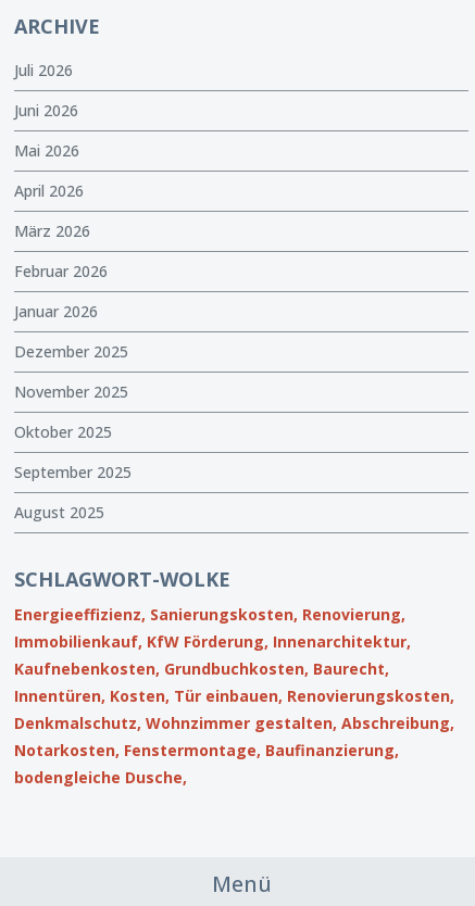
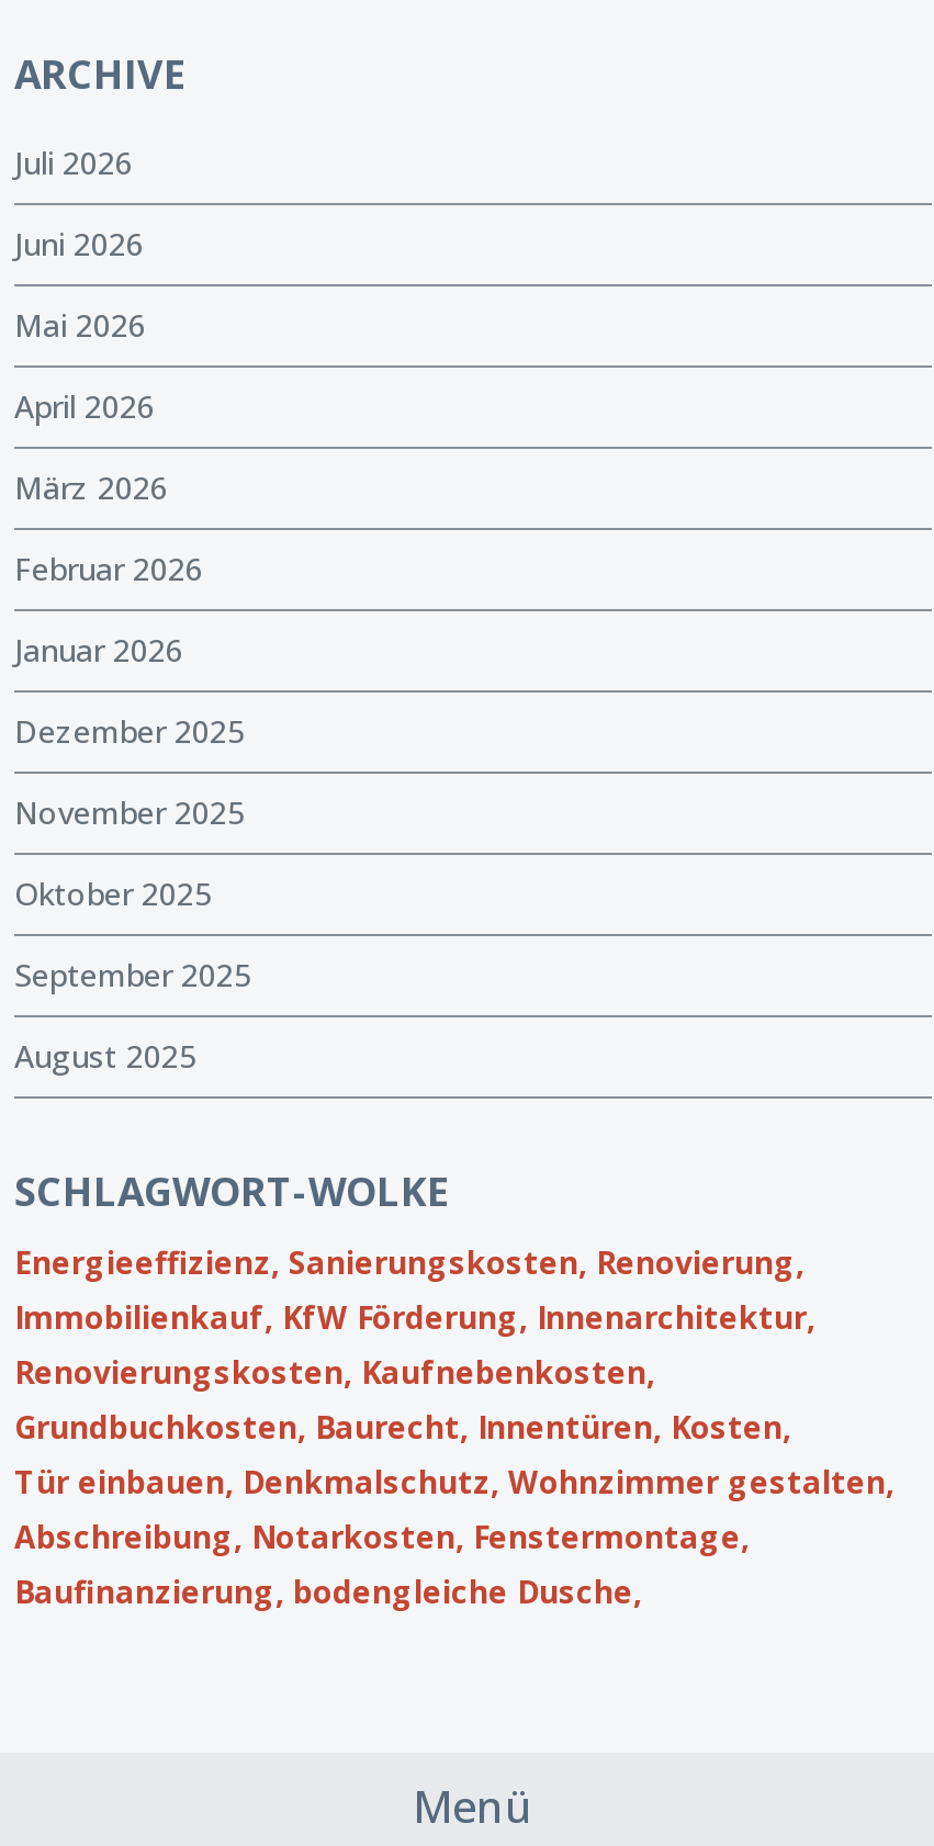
[14,659,454,788] Kaufnebenkosten, Grundbuchkosten, Baurecht, | Innentüren, Kosten, Tür einbauen, Renovierungskosten, | Denkmalschutz, Wohnzimmer gestalten, Abschreibung, | Notarkosten, Fenstermontage, Baufinanzierung, | bodengleiche Dusche, -> [14,1351,894,1613] Renovierungskosten, Kaufnebenkosten, | Grundbuchkosten, Baurecht, Innentüren, Kosten, | Tür einbauen, Denkmalschutz, Wohnzimmer gestalten, | Abschreibung, Notarkosten, Fenstermontage, | Baufinanzierung, bodengleiche Dusche,

